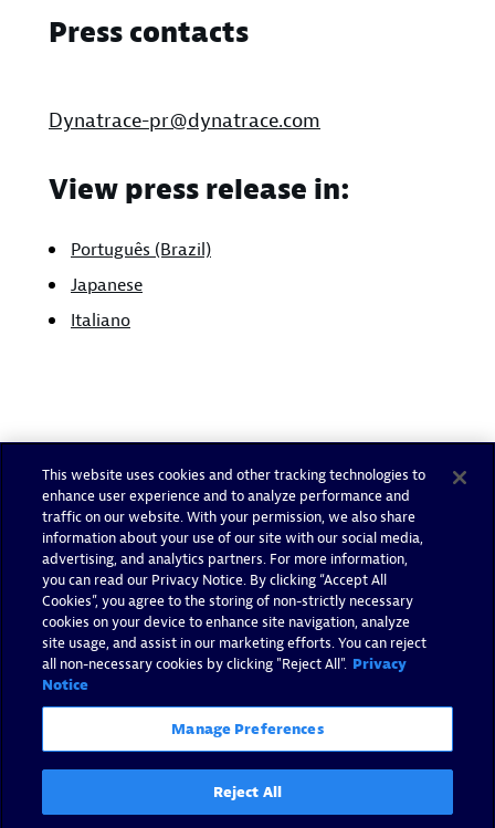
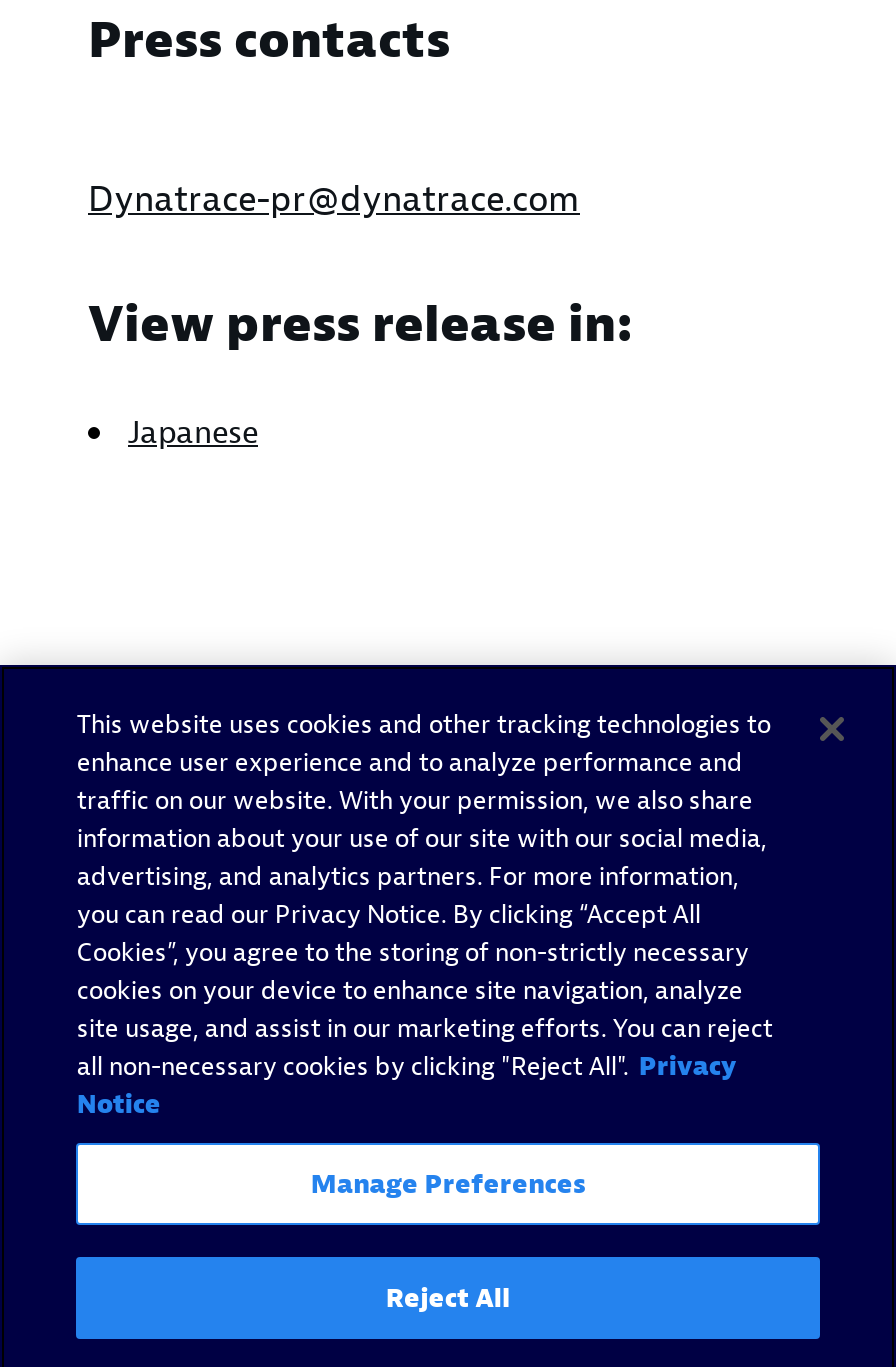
[71,239,211,261] Português (Brazil) -> none
[71,310,130,332] Italiano -> none

